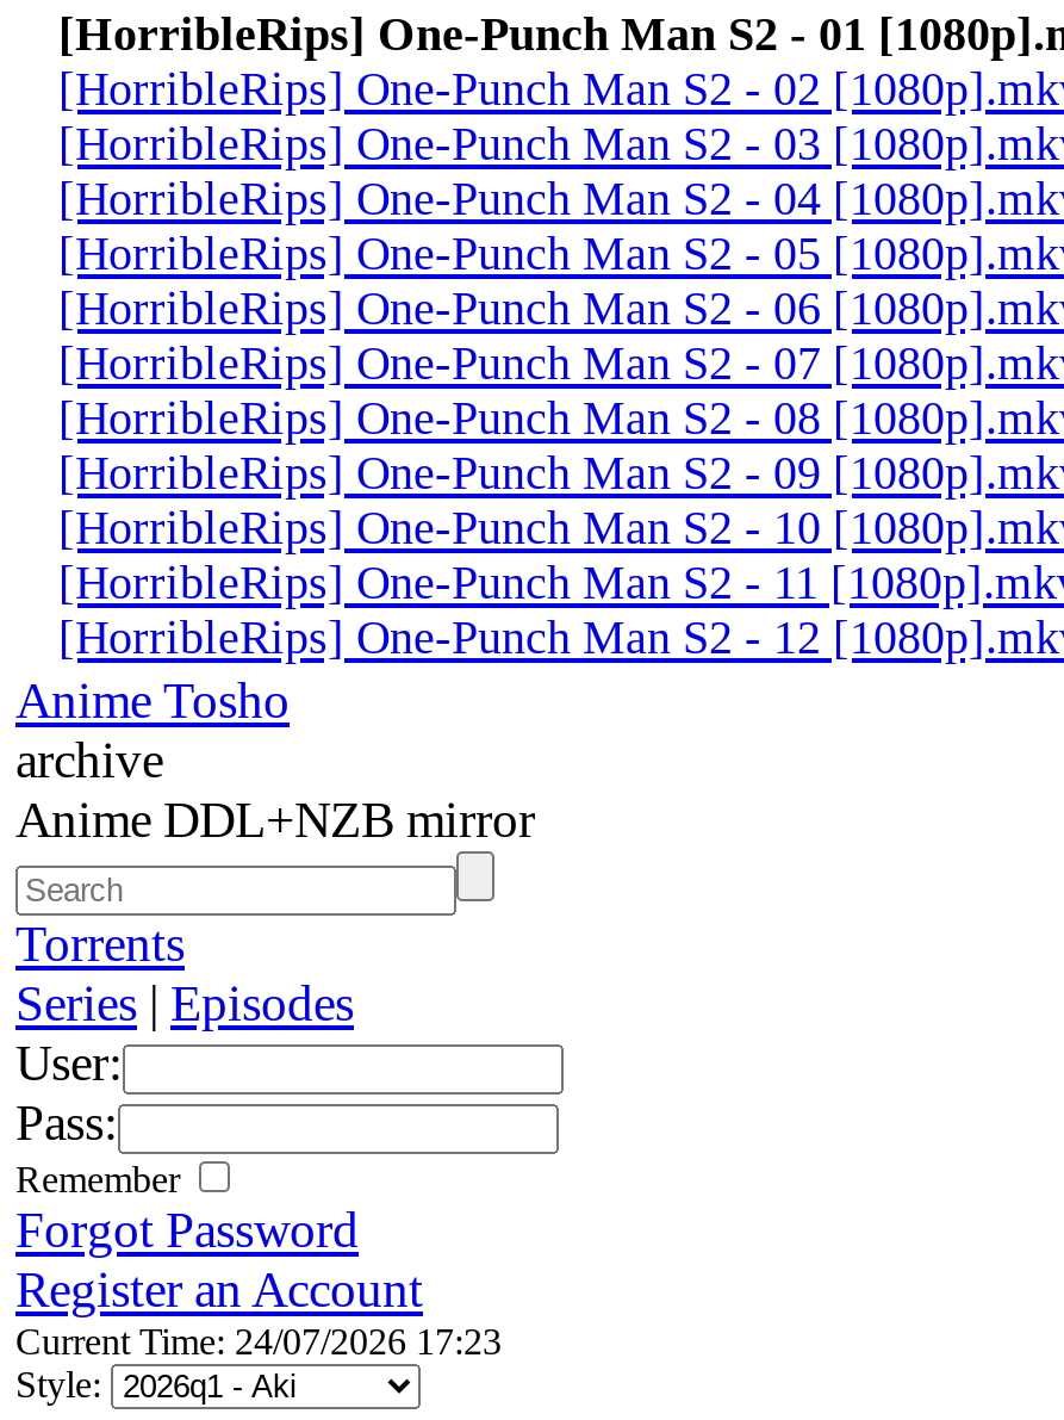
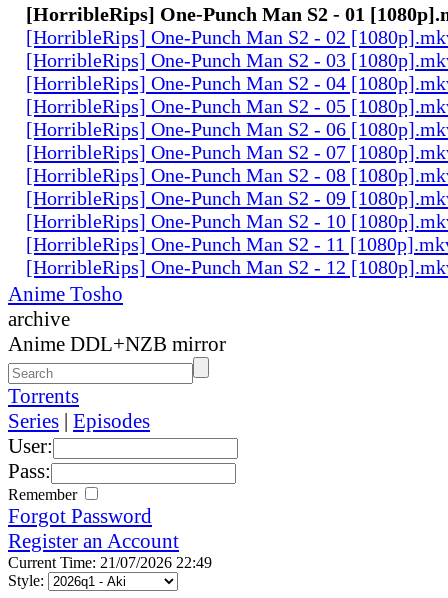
[15,1321,502,1361] Current Time: 24/07/2026 17:23 -> [8,554,212,571] Current Time: 21/07/2026 22:49

